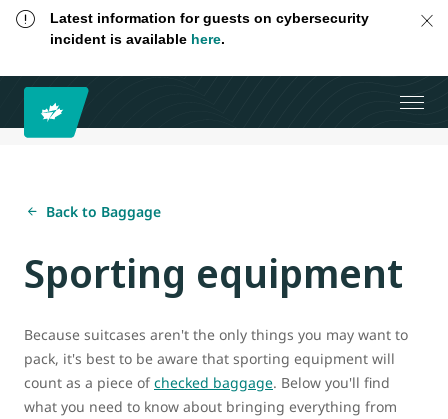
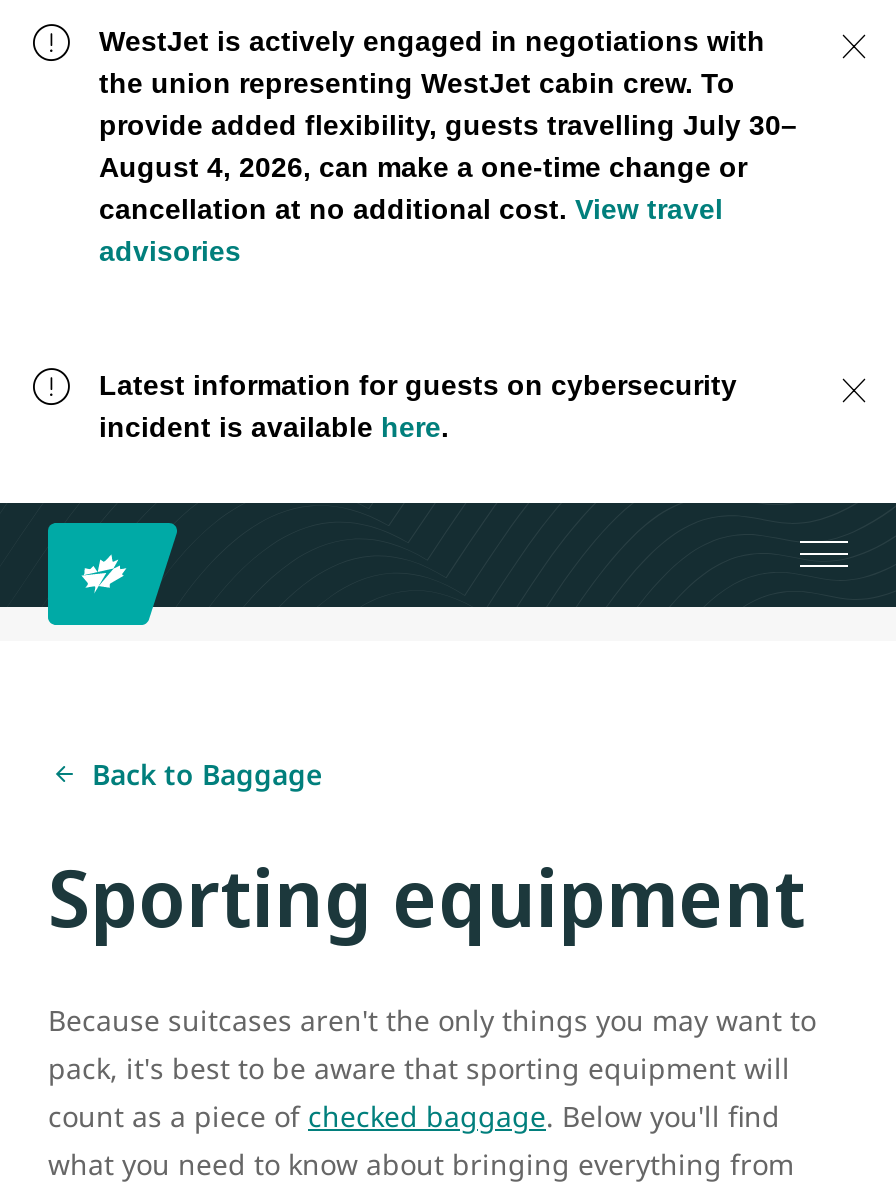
none -> [99,25,797,267] WestJet is actively engaged in negotiations with | the union representing WestJet cabin crew. To | provide added flexibility, guests travelling July 30– | August 4, 2026, can make a one-time change or | cancellation at no additional cost. View travel | advisories

